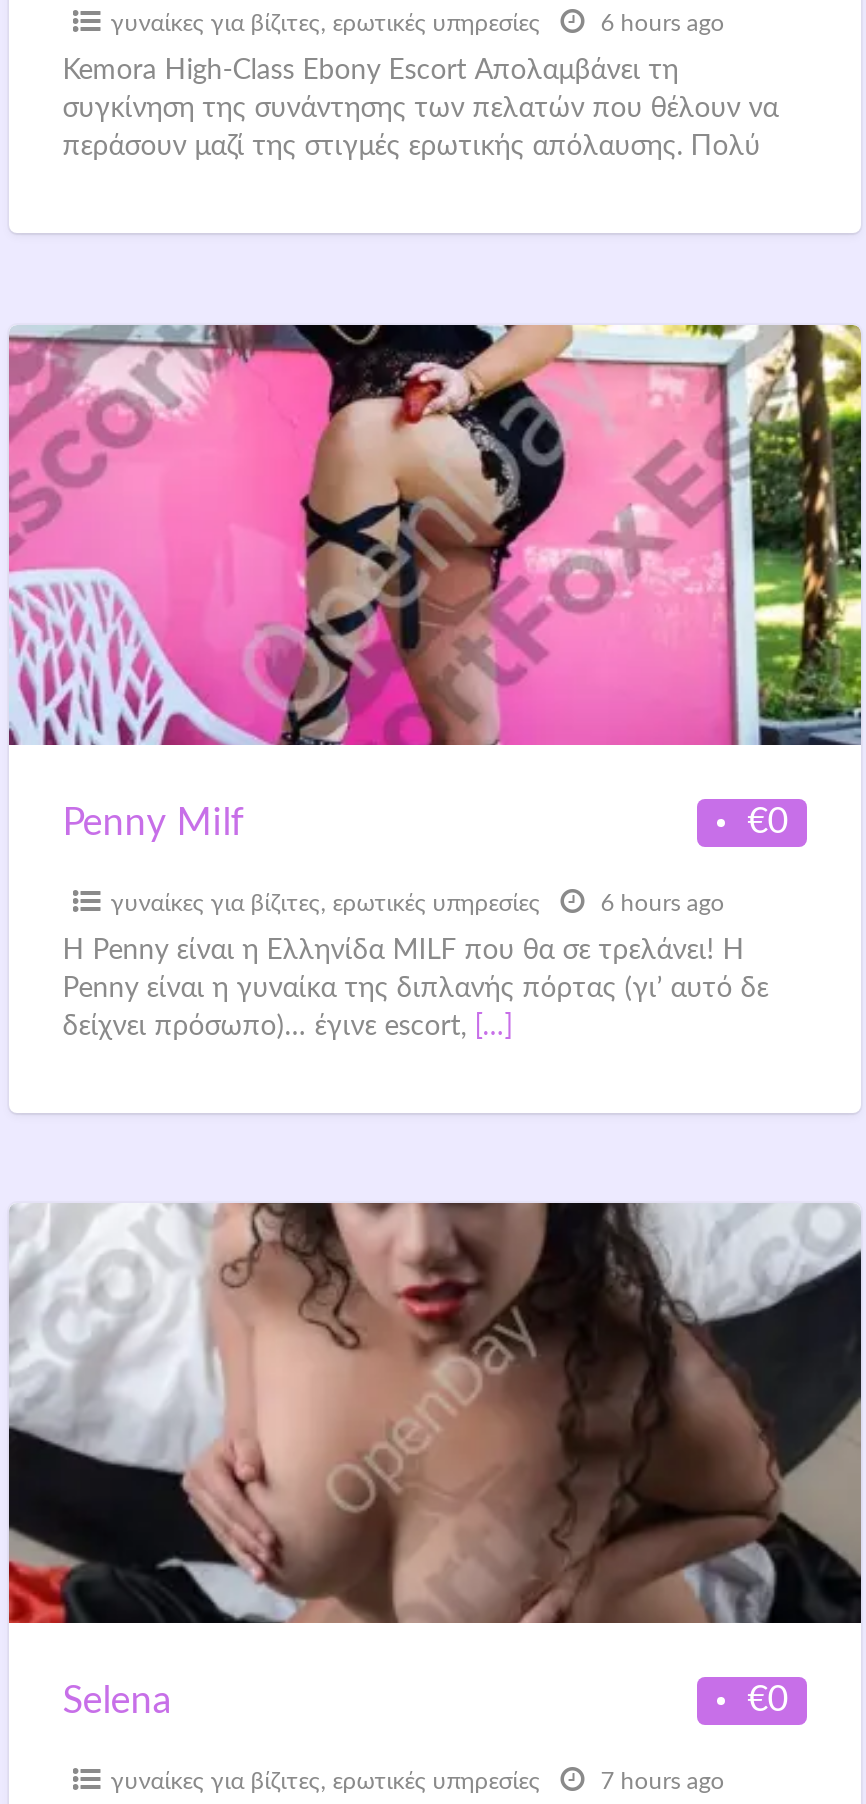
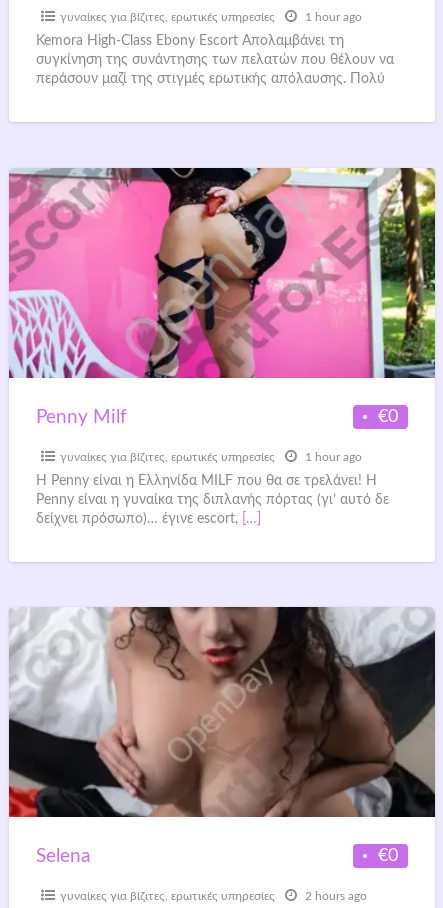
[594,11,724,35] 6 hours ago -> [302,11,362,23] 1 hour ago
[594,890,724,914] 6 hours ago -> [302,451,362,463] 1 hour ago
[594,1770,724,1794] 7 hours ago -> [302,890,367,902] 2 hours ago

